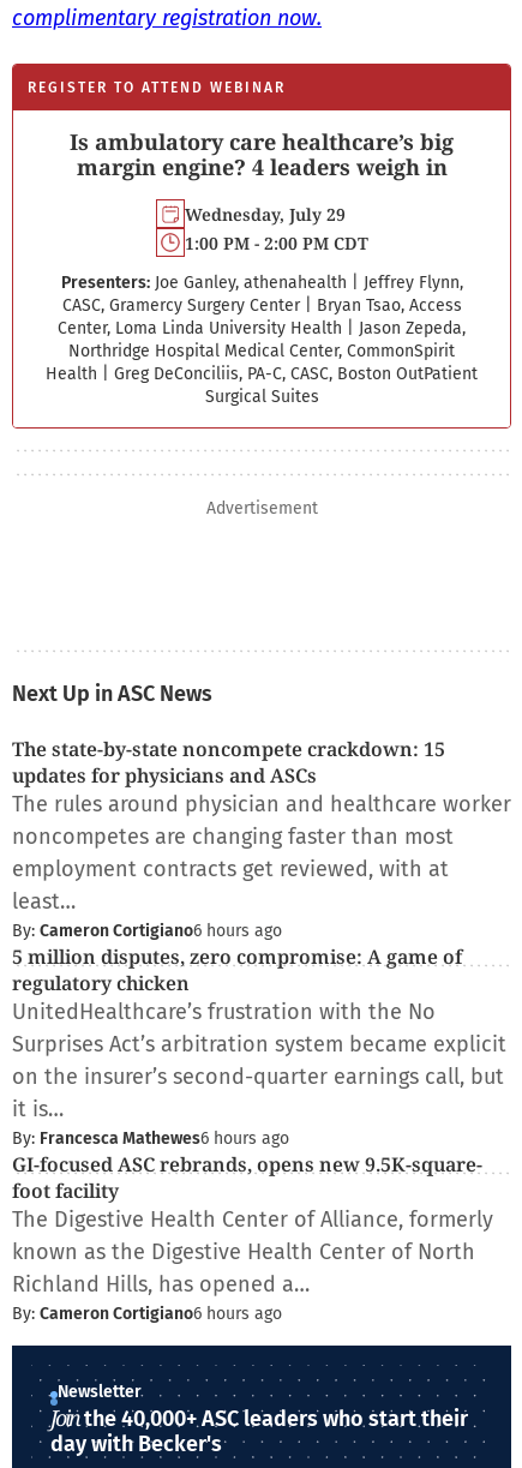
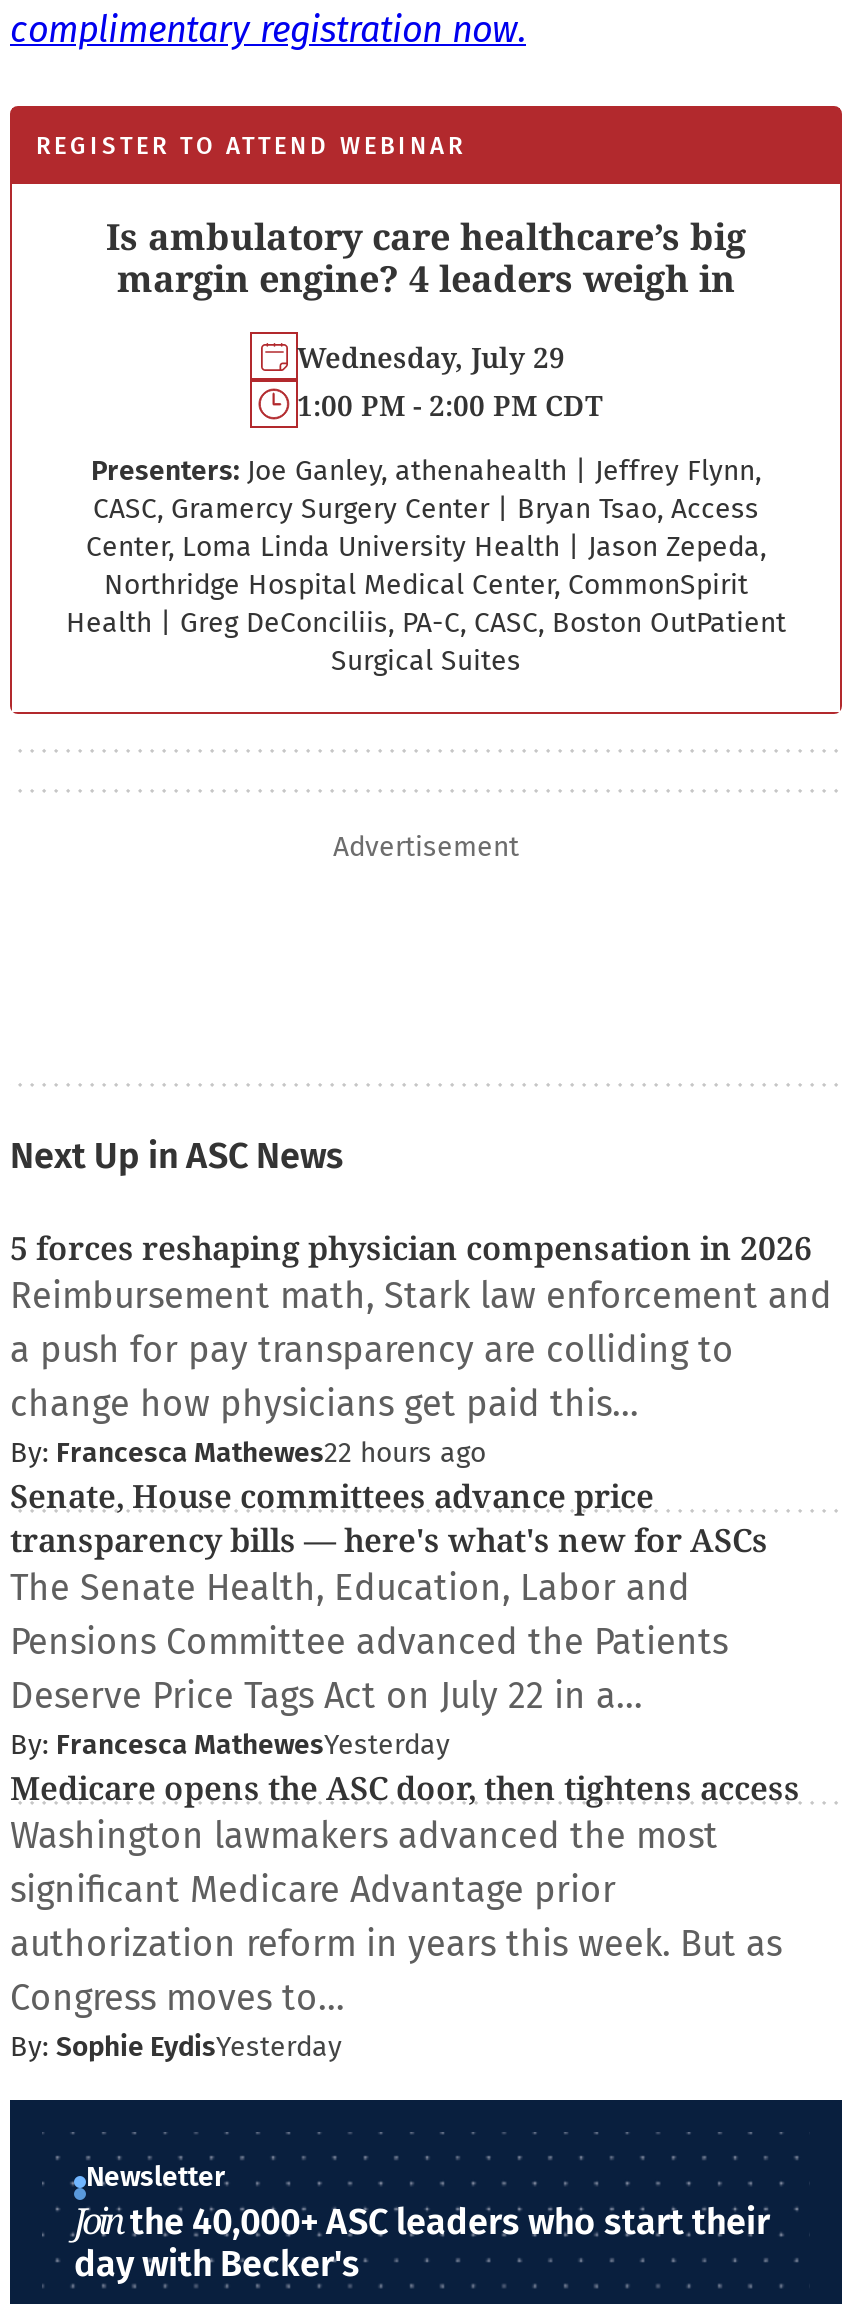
[12,736,511,1324] The state-by-state noncompete crackdown: 15 | updates for physicians and ASCs | The rules around physician and healthcare worker | noncompetes are changing faster than most | employment contracts get reviewed, with at | least… | By: Cameron Cortigiano6 hours ago | 5 million disputes, zero compromise: A game of | regulatory chicken | UnitedHealthcare’s frustration with the No | Surprises Act’s arbitration system became explicit | on the insurer’s second-quarter earnings call, but | it is… | By: Francesca Mathewes6 hours ago | GI-focused ASC rebrands, opens new 9.5K-square- | foot facility | The Digestive Health Center of Alliance, formerly | known as the Digestive Health Center of North | Richland Hills, has opened a… | By: Cameron Cortigiano6 hours ago -> [10,1226,832,2064] 5 forces reshaping physician compensation in 2026 | Reimbursement math, Stark law enforcement and | a push for pay transparency are colliding to | change how physicians get paid this… | By: Francesca Mathewes22 hours ago | Senate, House committees advance price | transparency bills — here's what's new for ASCs | The Senate Health, Education, Labor and | Pensions Committee advanced the Patients | Deserve Price Tags Act on July 22 in a… | By: Francesca MathewesYesterday | Medicare opens the ASC door, then tightens access | Washington lawmakers advanced the most | significant Medicare Advantage prior | authorization reform in years this week. But as | Congress moves to… | By: Sophie EydisYesterday

